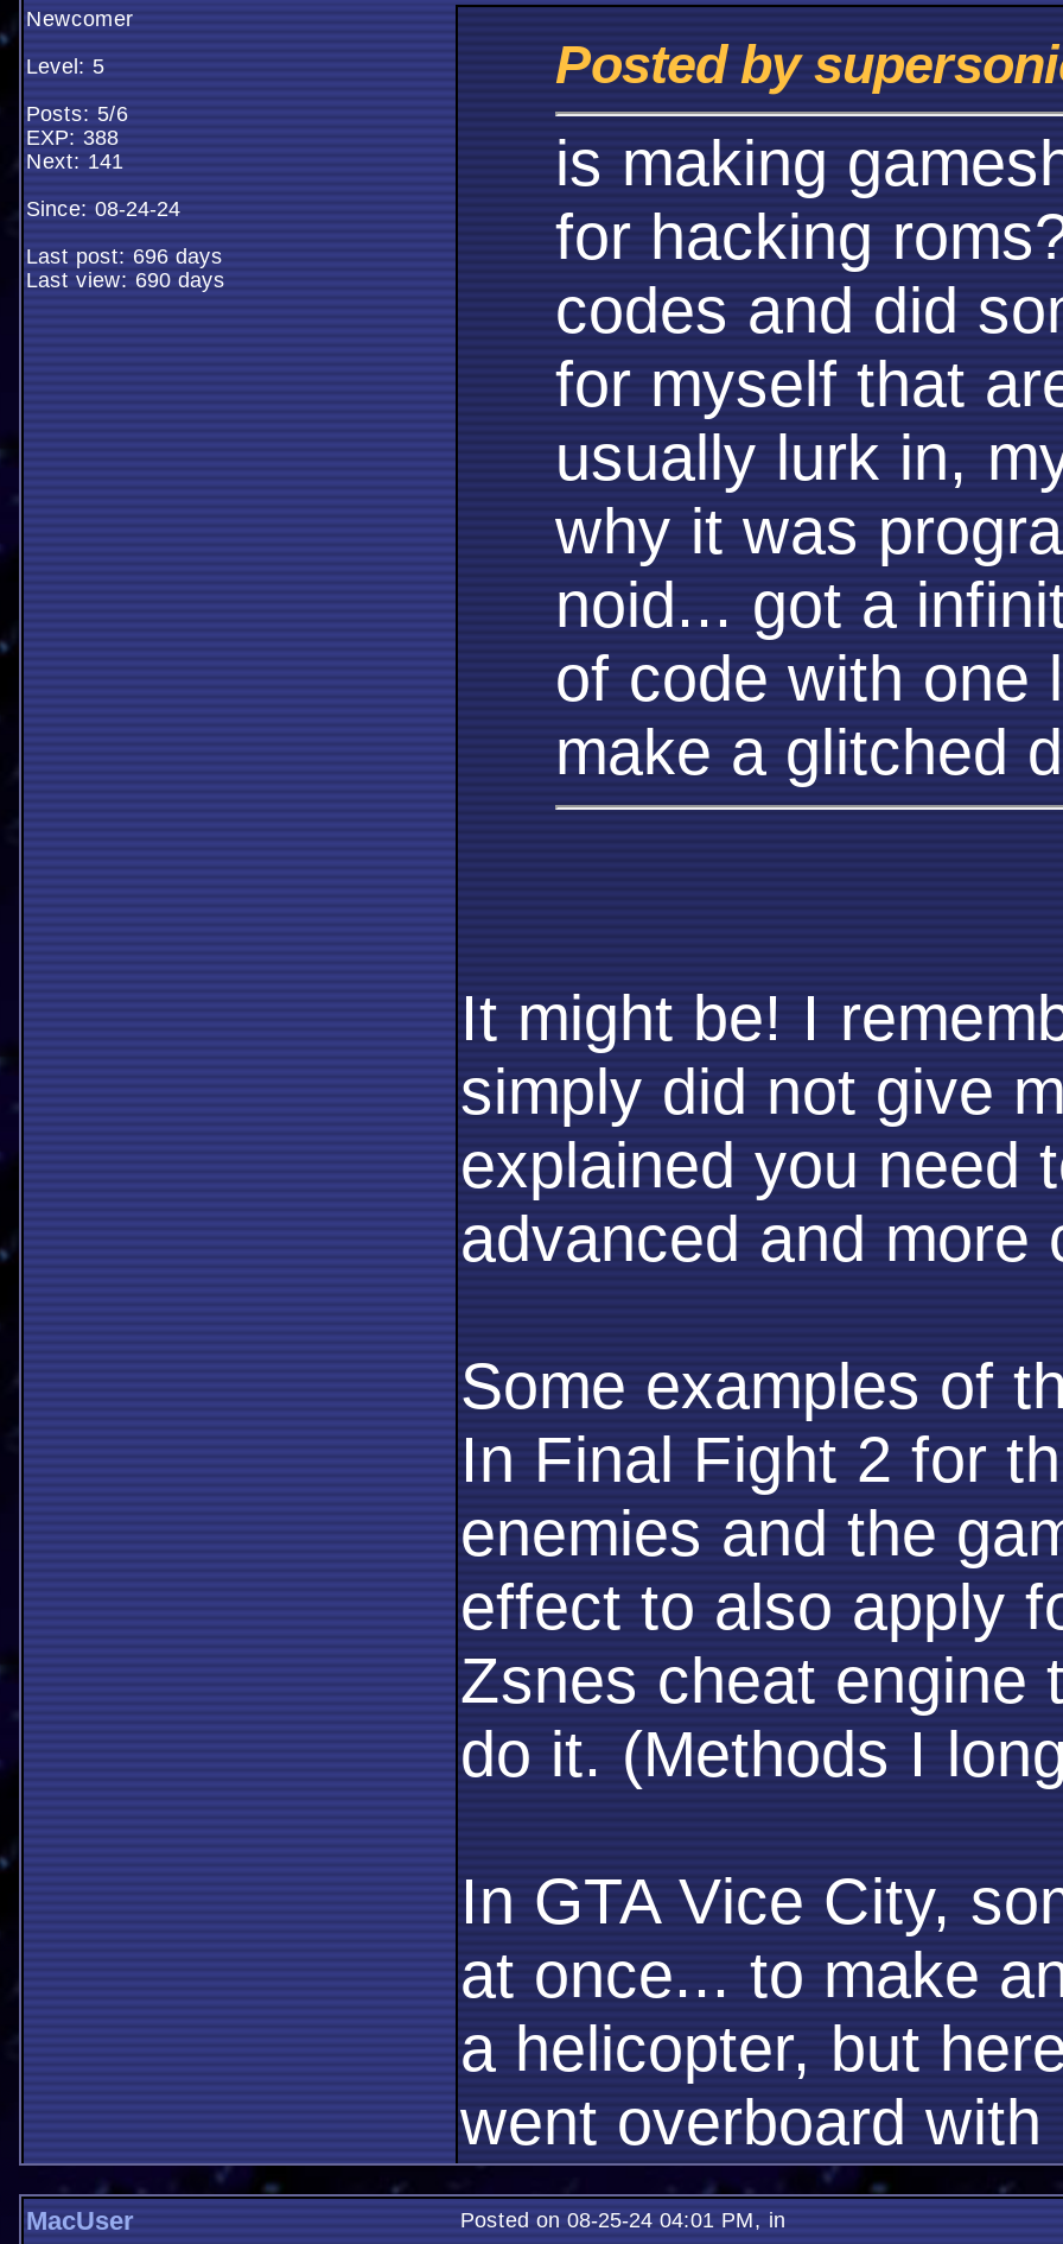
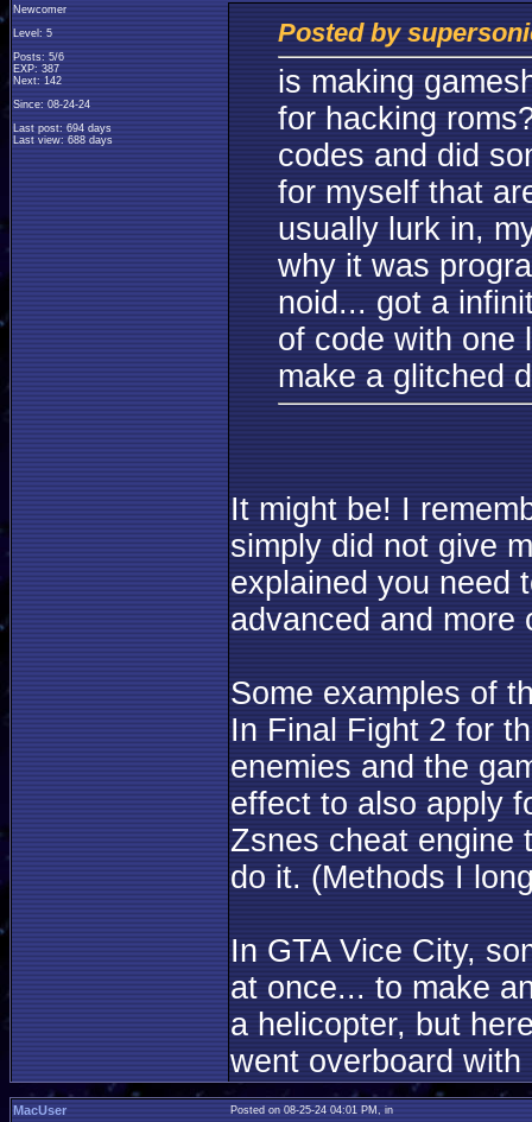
[26,126,119,150] EXP: 388 -> [13,63,59,75] EXP: 387
[26,150,123,173] Next: 141 -> [13,75,62,87] Next: 142
[26,245,223,268] Last post: 696 days -> [13,122,112,134] Last post: 694 days
[26,268,225,292] Last view: 690 days -> [13,134,113,146] Last view: 688 days

